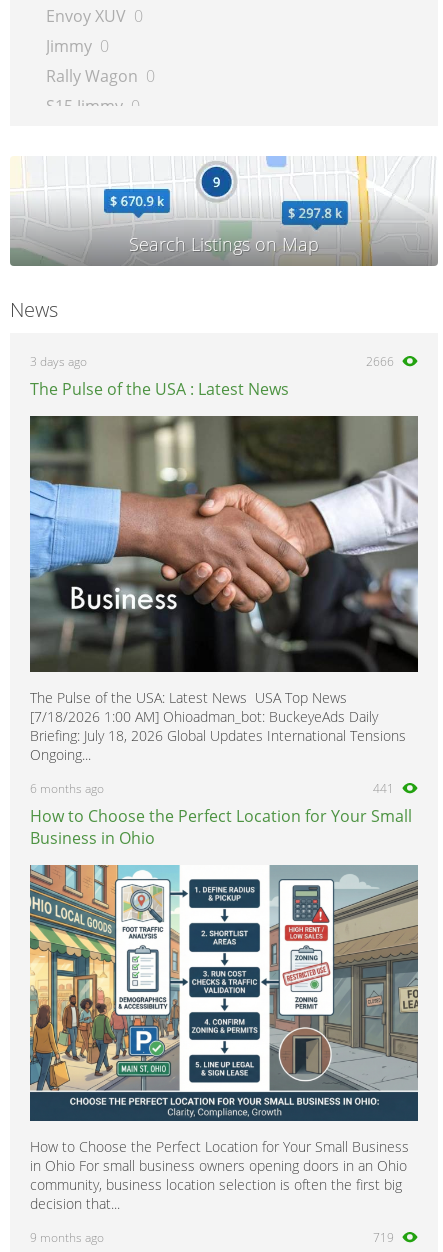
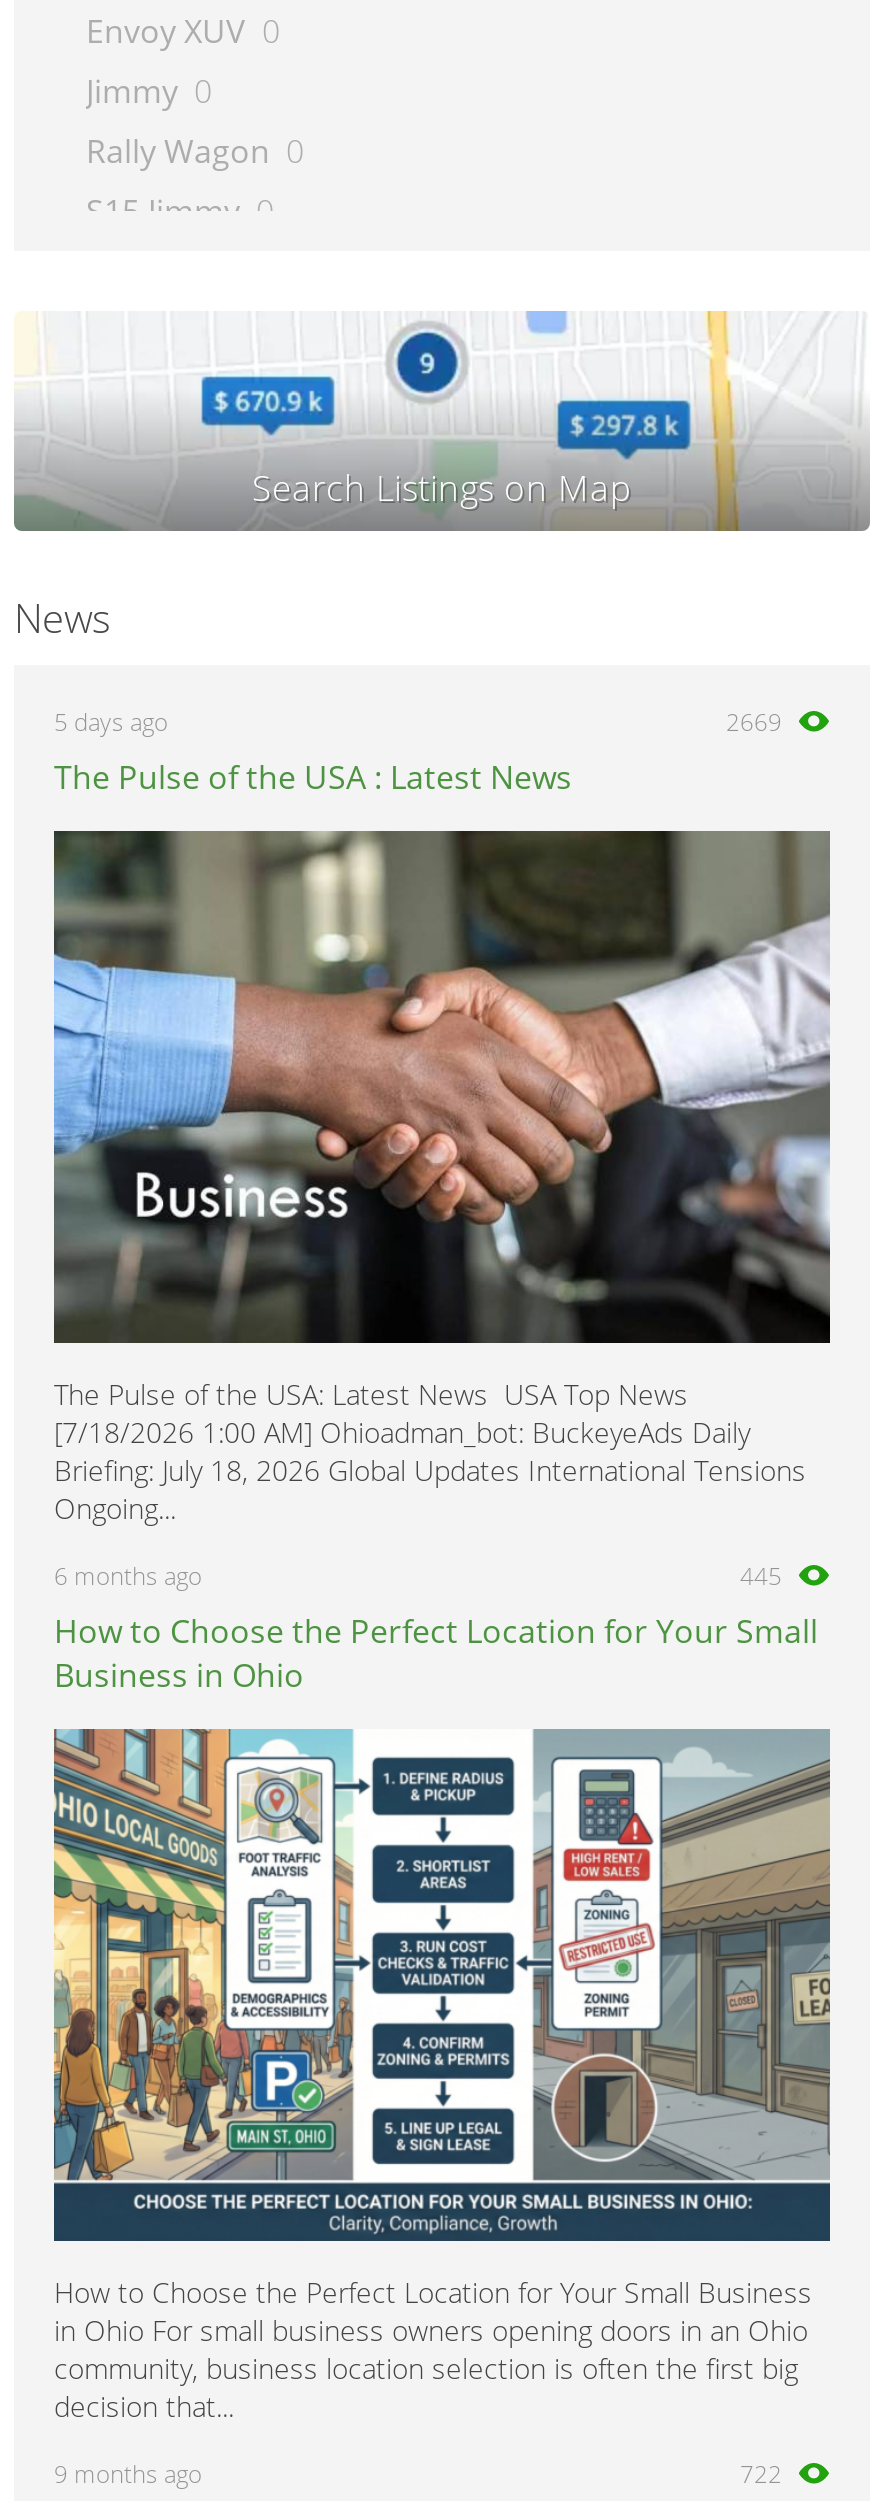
[30,353,87,370] 3 days ago -> [54,705,168,739] 5 days ago
[366,353,394,370] 2666 -> [726,705,782,739] 2669
[373,780,394,797] 441 -> [740,1559,782,1593] 445
[373,1229,394,1246] 719 -> [740,2457,782,2491] 722

